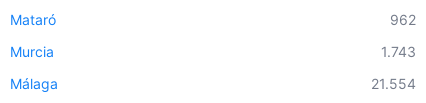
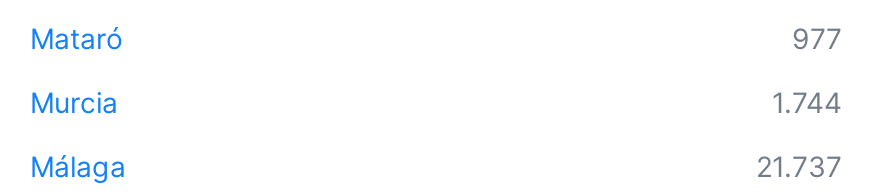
[390,11,416,28] 962 -> [792,20,842,54] 977
[381,43,416,60] 1.743 -> [772,84,842,118] 1.744
[371,75,416,92] 21.554 -> [756,148,842,182] 21.737

